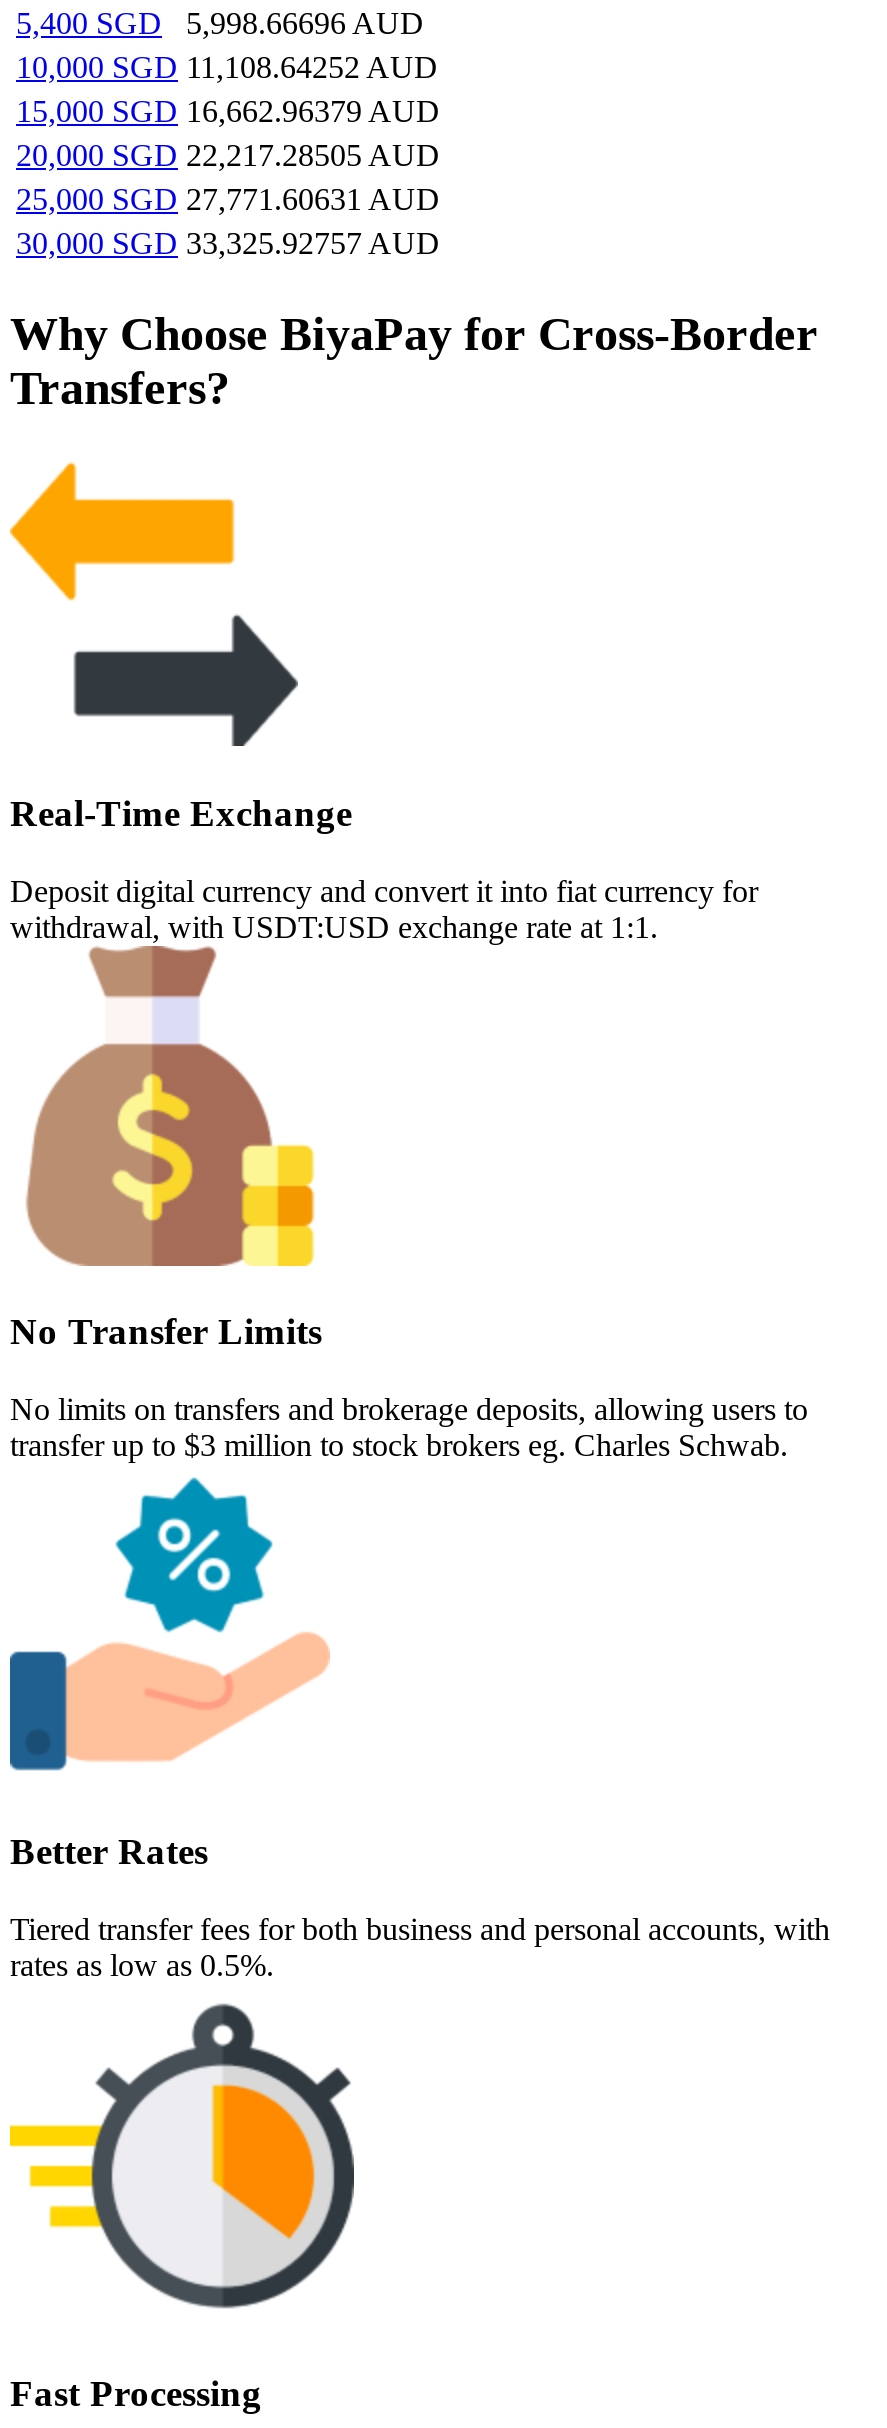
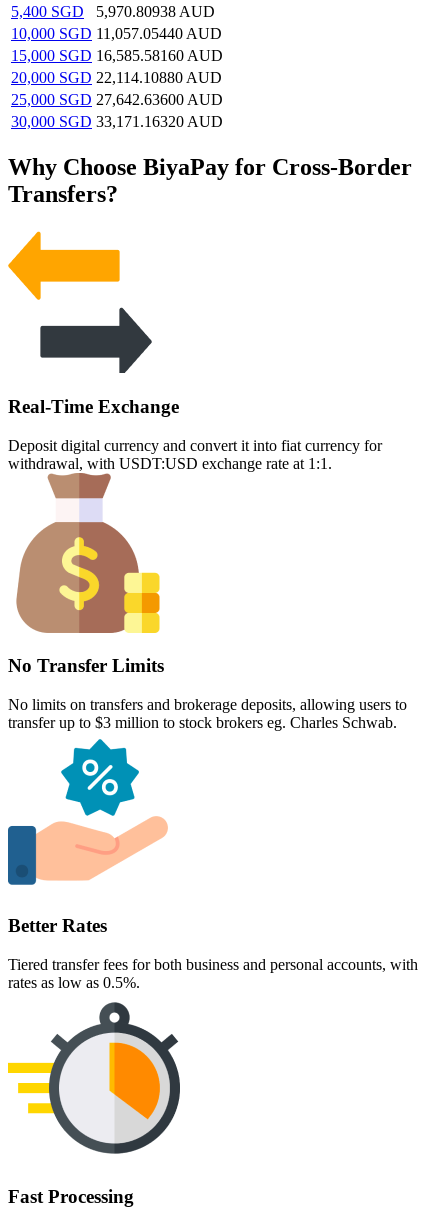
[16,7,424,41] 5,400 SGD 5,998.66696 AUD -> [11,3,215,20] 5,400 SGD 5,970.80938 AUD
[16,51,438,85] 10,000 SGD 11,108.64252 AUD -> [11,25,222,42] 10,000 SGD 11,057.05440 AUD
[16,95,440,129] 15,000 SGD 16,662.96379 AUD -> [11,47,223,64] 15,000 SGD 16,585.58160 AUD
[16,139,440,173] 20,000 SGD 22,217.28505 AUD -> [11,69,222,86] 20,000 SGD 22,114.10880 AUD
[16,183,440,217] 25,000 SGD 27,771.60631 AUD -> [11,91,223,108] 25,000 SGD 27,642.63600 AUD
[16,227,440,261] 30,000 SGD 33,325.92757 AUD -> [11,113,223,130] 30,000 SGD 33,171.16320 AUD

